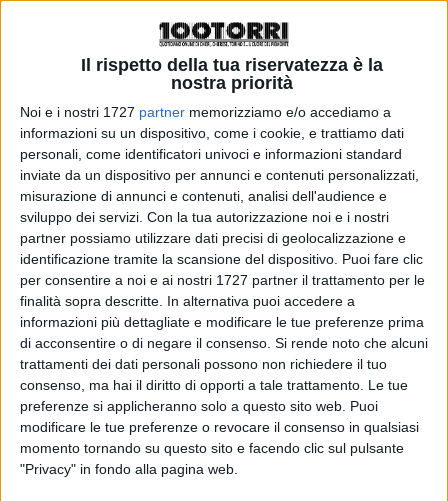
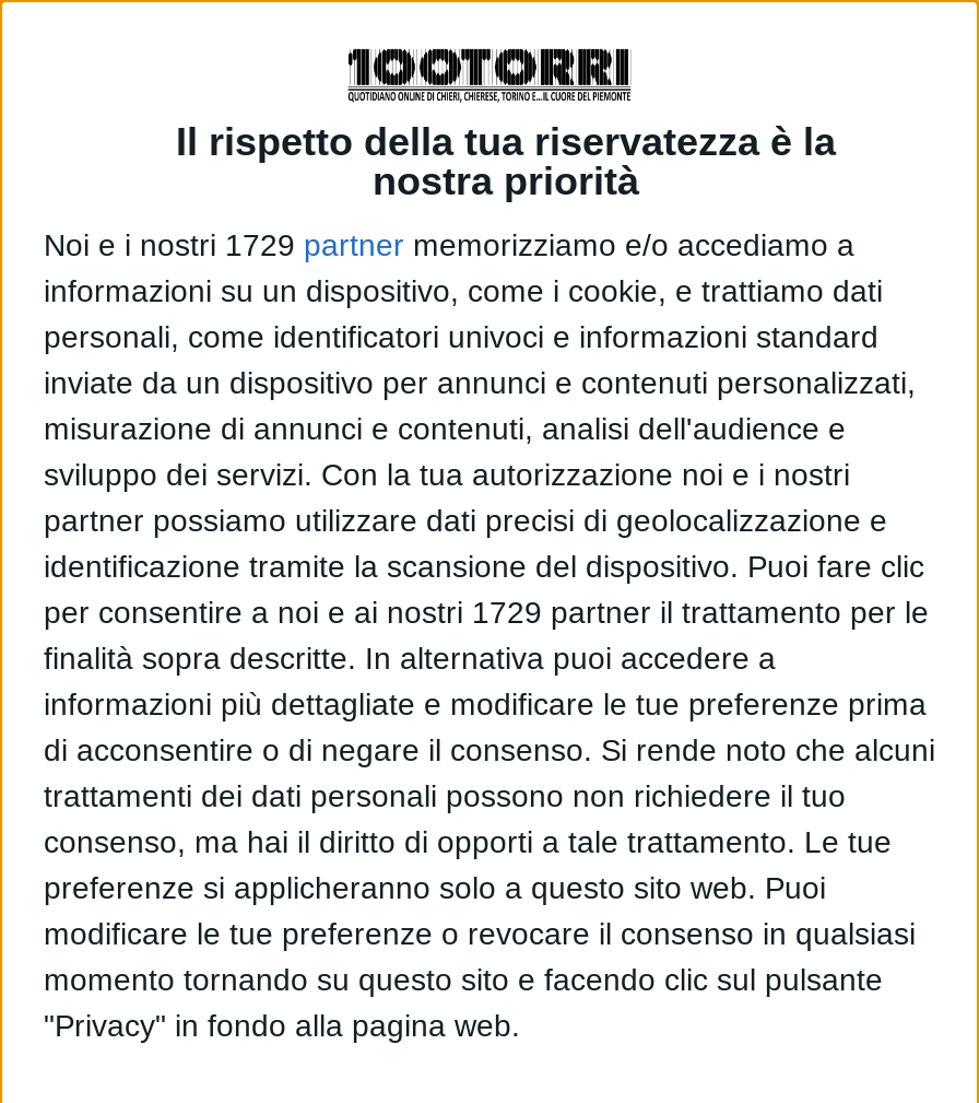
[20,104,391,120] Noi e i nostri 1727 partner memorizziamo e/o accediamo a -> [44,227,854,262] Noi e i nostri 1729 partner memorizziamo e/o accediamo a
[20,272,425,288] per consentire a noi e ai nostri 1727 partner il trattamento per le -> [44,594,929,629] per consentire a noi e ai nostri 1729 partner il trattamento per le

